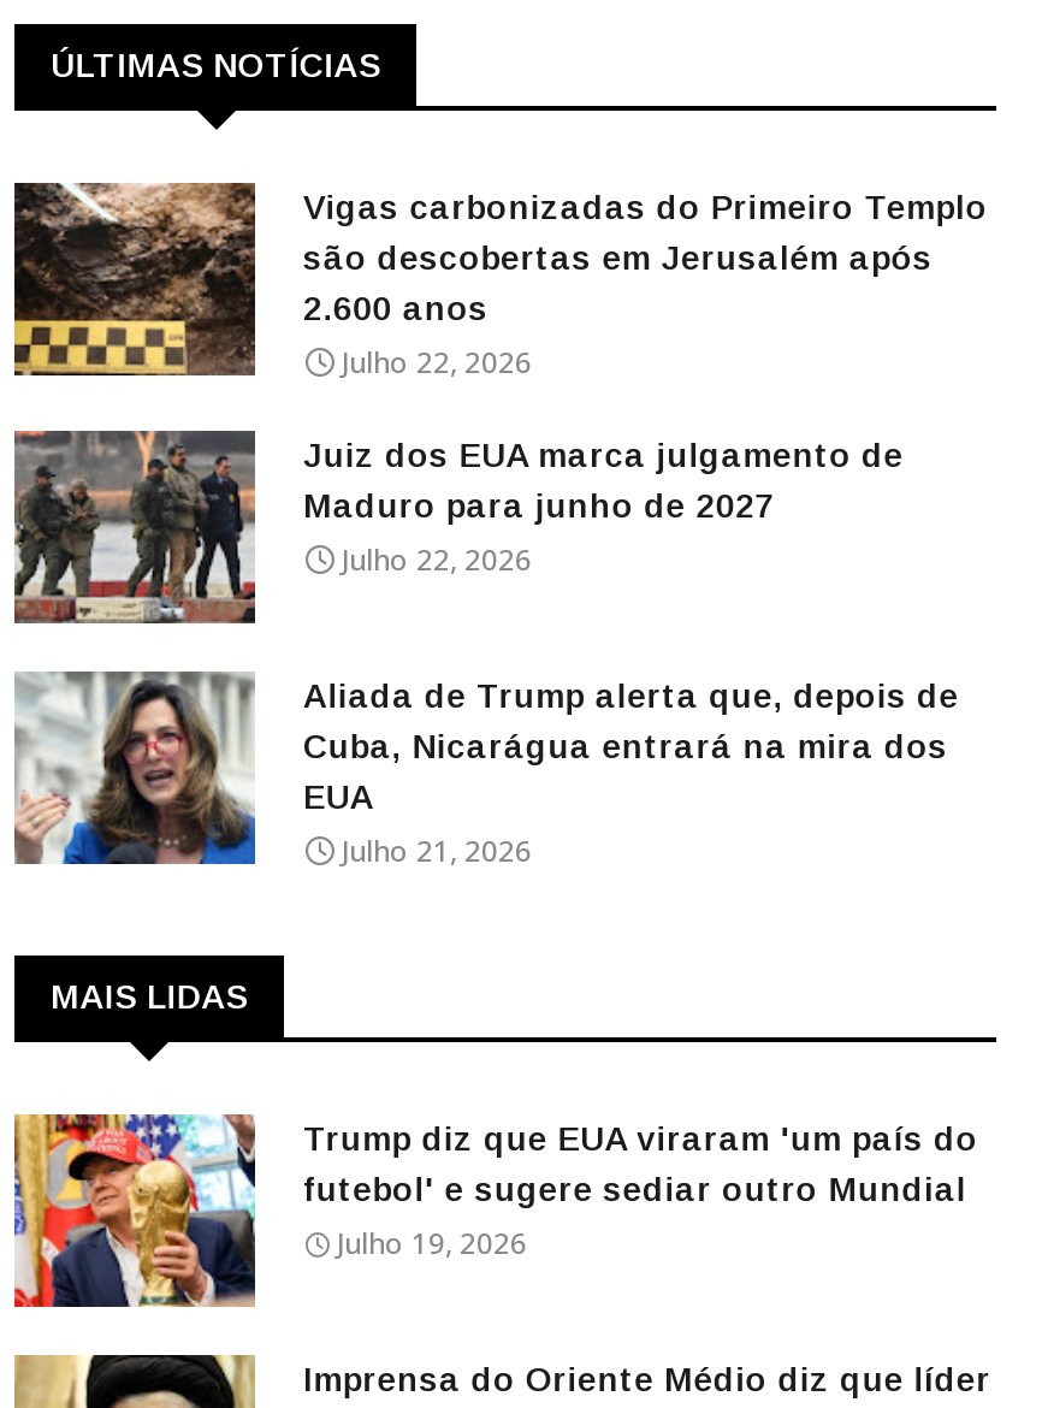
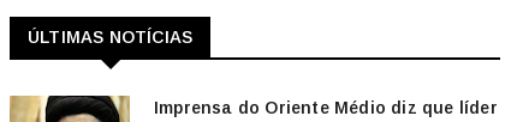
[12,181,988,872] [image] | Vigas carbonizadas do Primeiro Templo | são descobertas em Jerusalém após | 2.600 anos | Julho 22, 2026 | Juiz dos EUA marca julgamento de | Maduro para junho de 2027 | Julho 22, 2026 | Aliada de Trump alerta que, depois de | Cuba, Nicarágua entrará na mira dos | EUA | Julho 21, 2026 -> none
[12,428,257,626] [image] -> none
[14,669,257,866] [image] -> none
[51,978,248,1016] MAIS LIDAS -> none
[12,1112,978,1309] [image] | Trump diz que EUA viraram 'um país do | futebol' e sugere sediar outro Mundial | Julho 19, 2026 -> none

